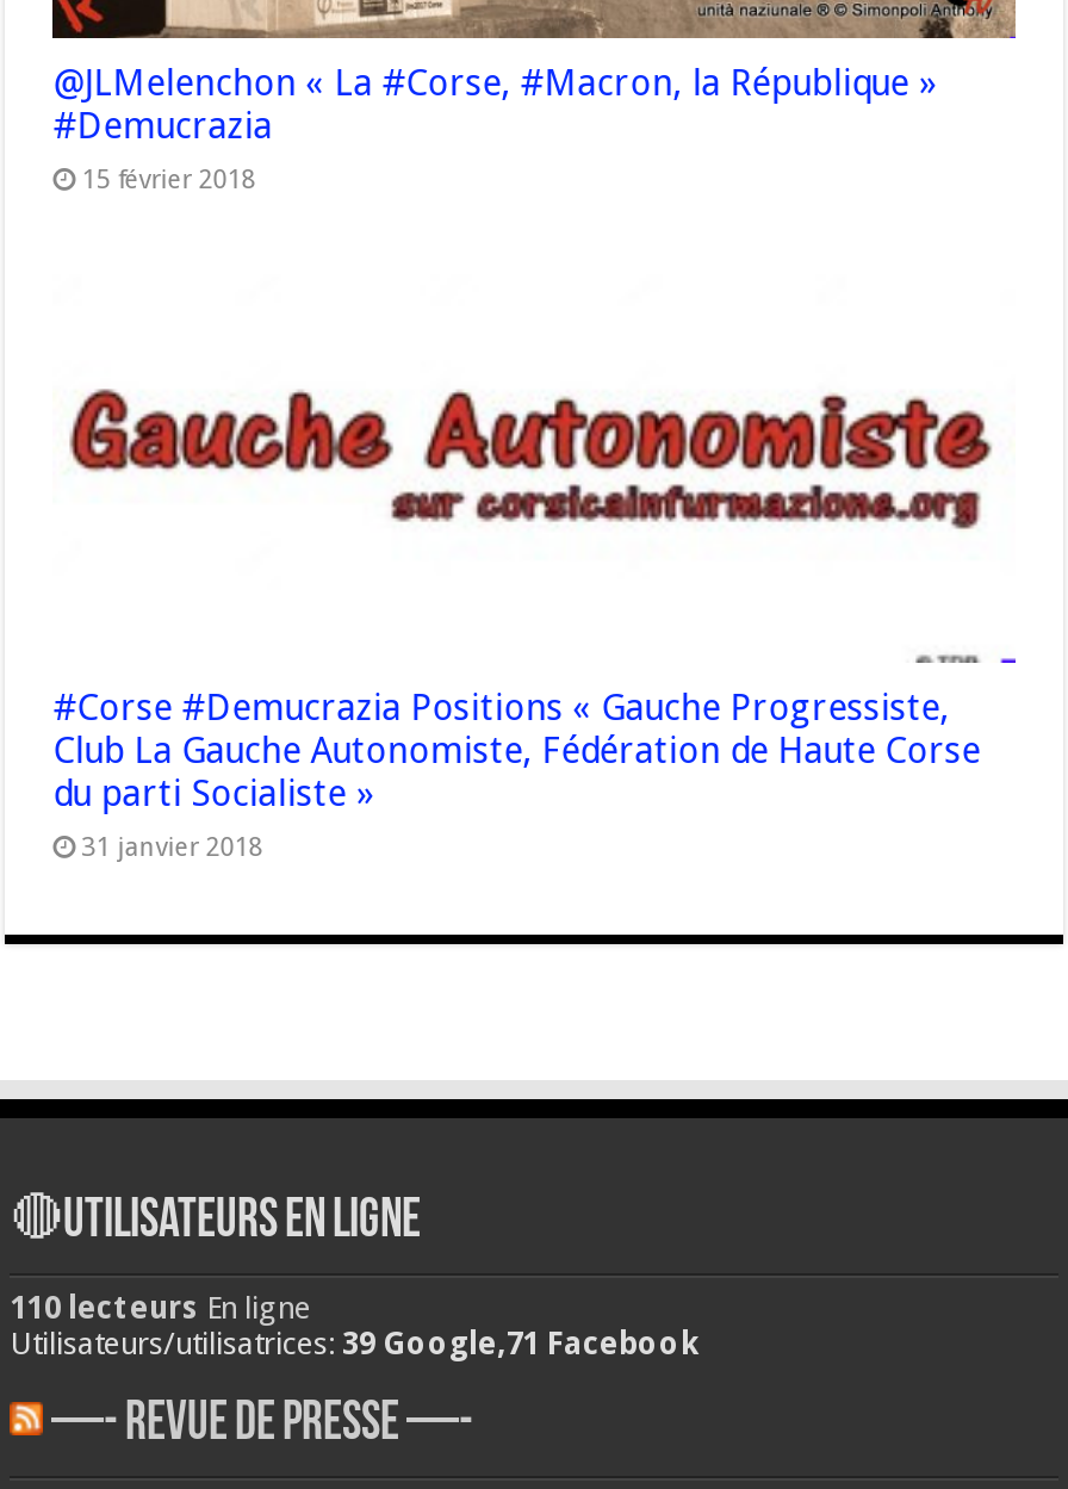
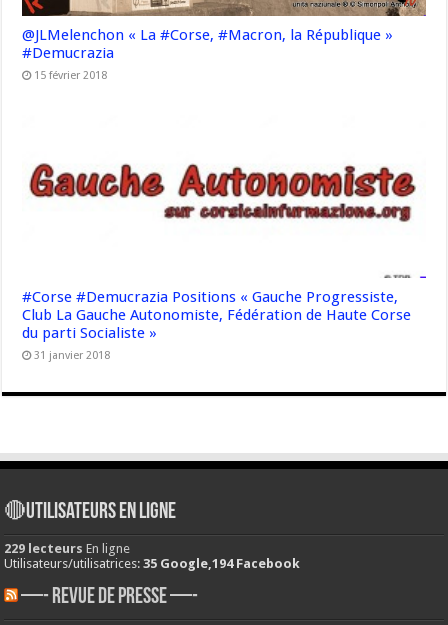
[11,1289,311,1325] 110 lecteurs En ligne -> [4,541,130,556] 229 lecteurs En ligne
[11,1325,700,1361] Utilisateurs/utilisatrices: 39 Google,71 Facebook -> [4,556,300,571] Utilisateurs/utilisatrices: 35 Google,194 Facebook

